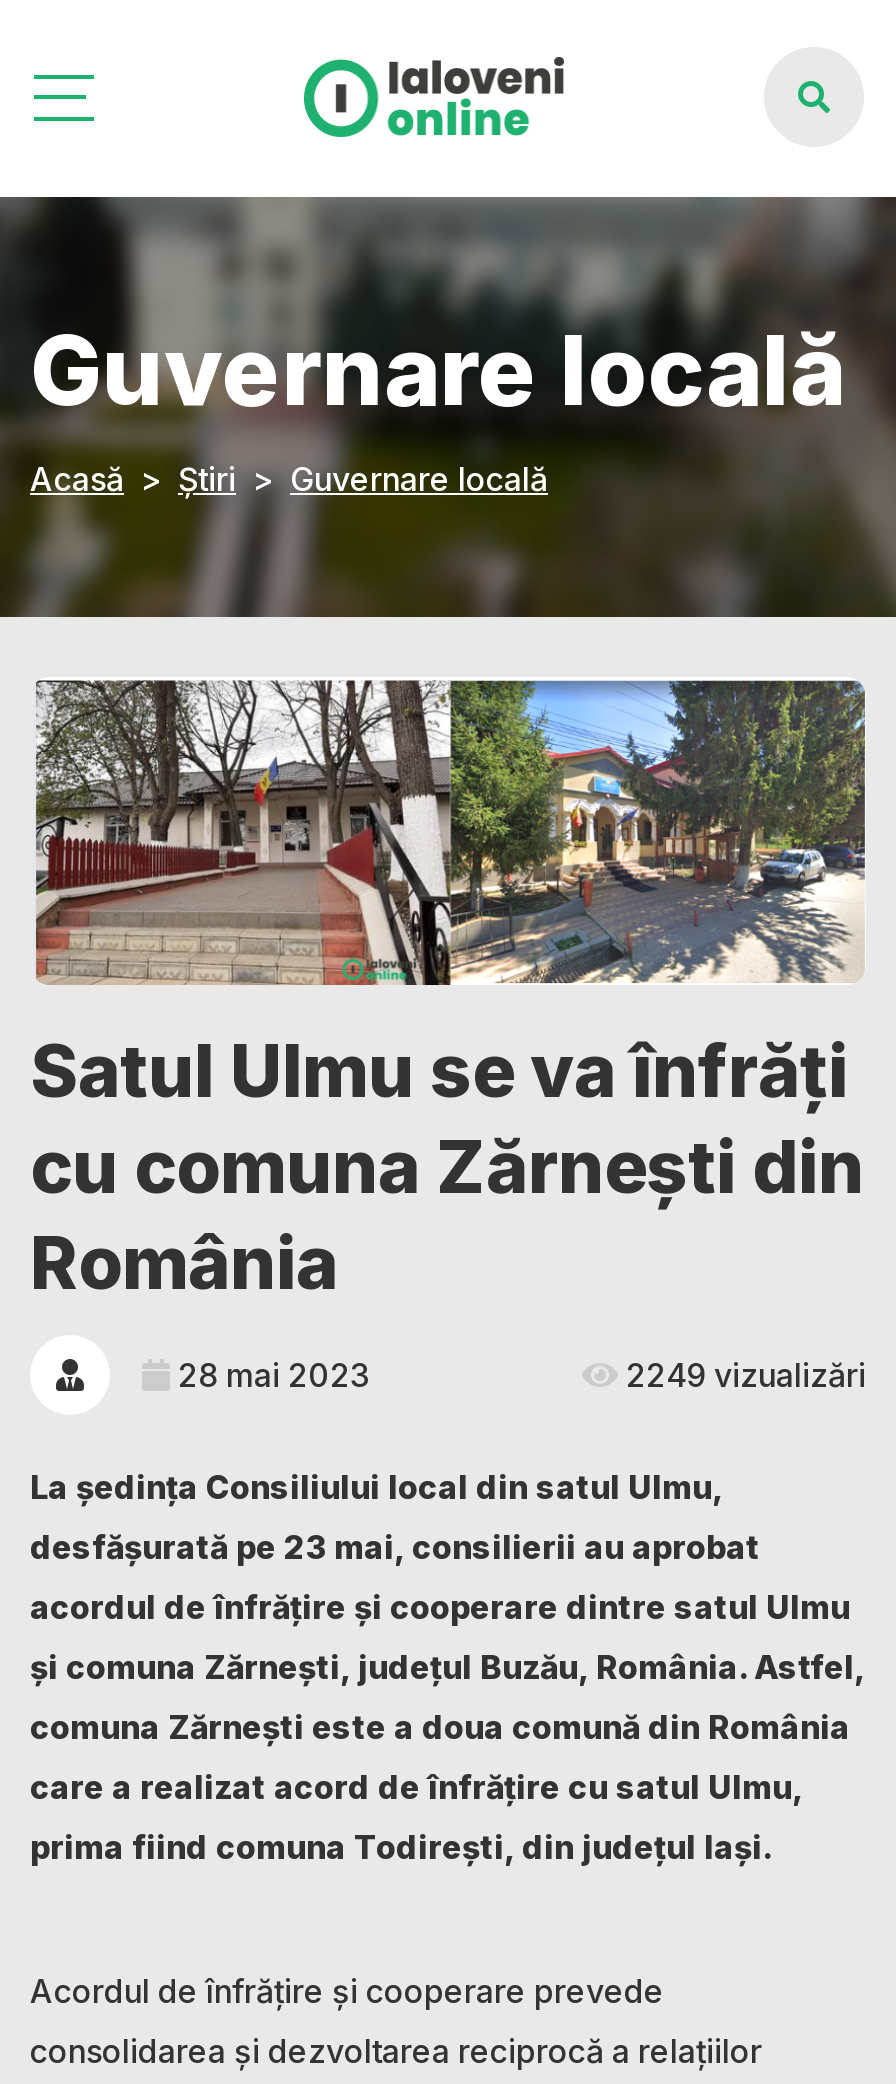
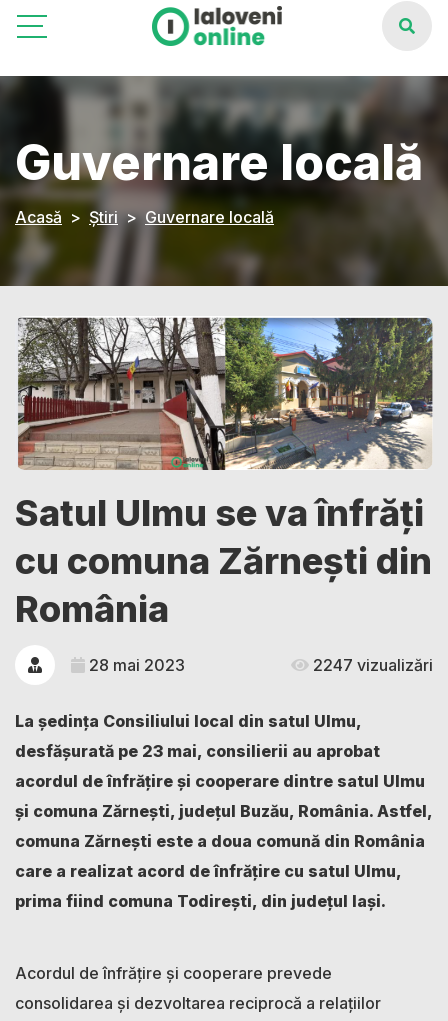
[618,1356,866,1396] 2249 vizualizări -> [309,655,433,675] 2247 vizualizări

